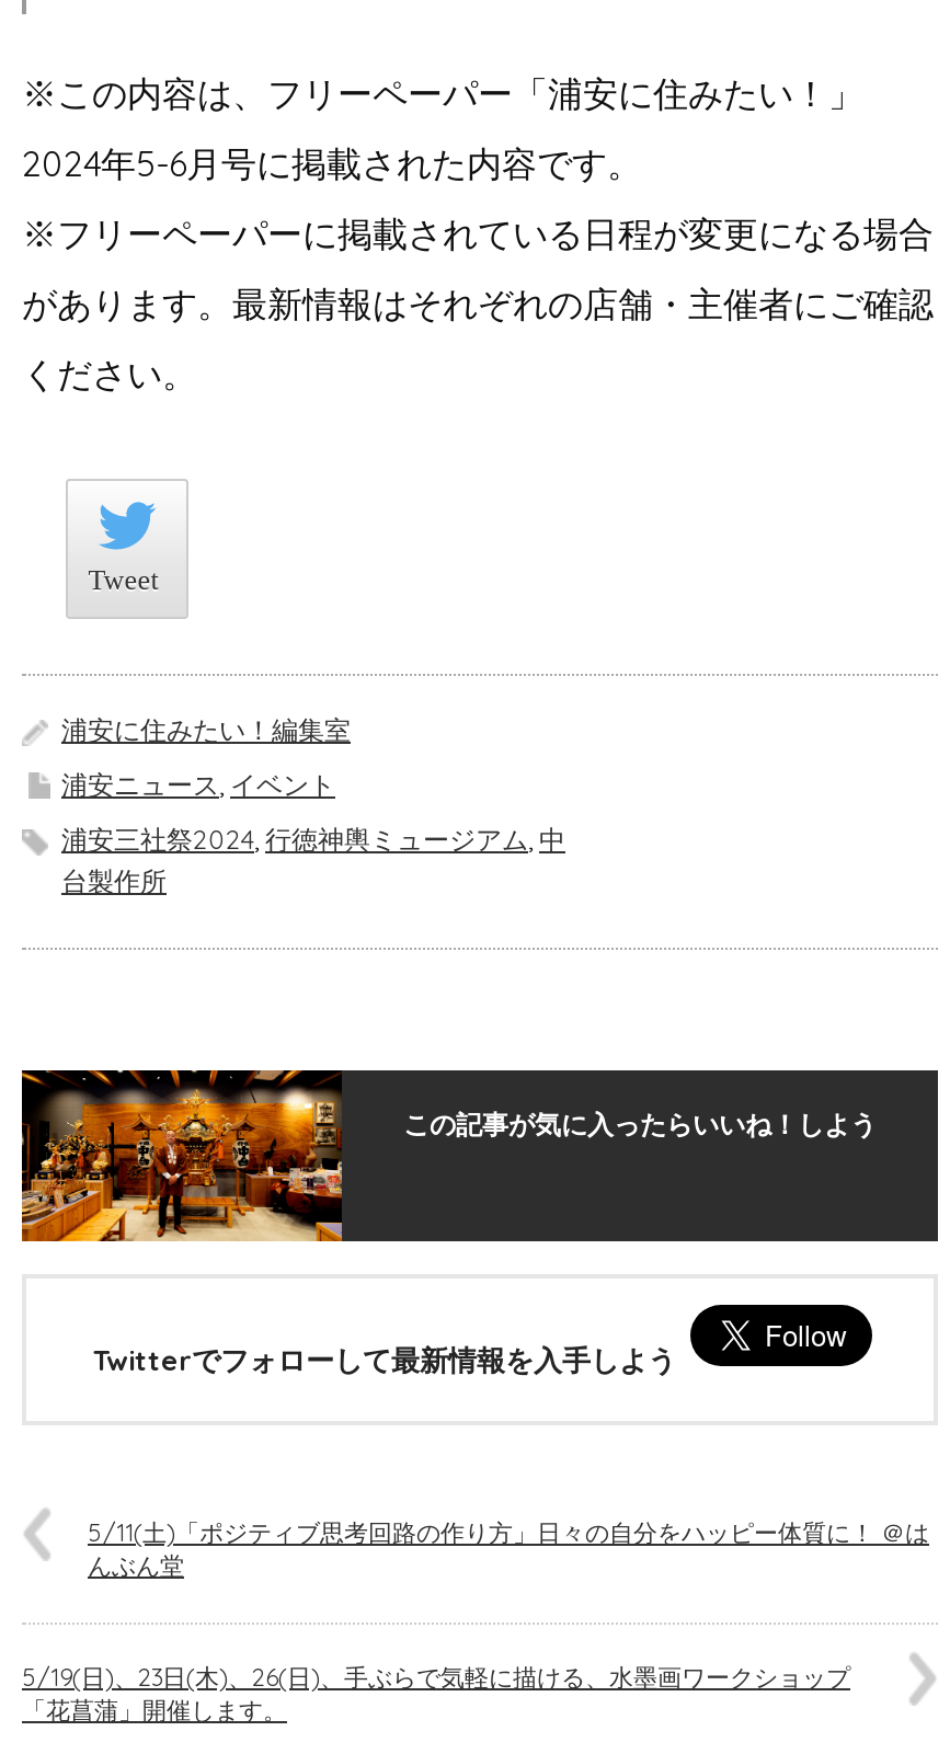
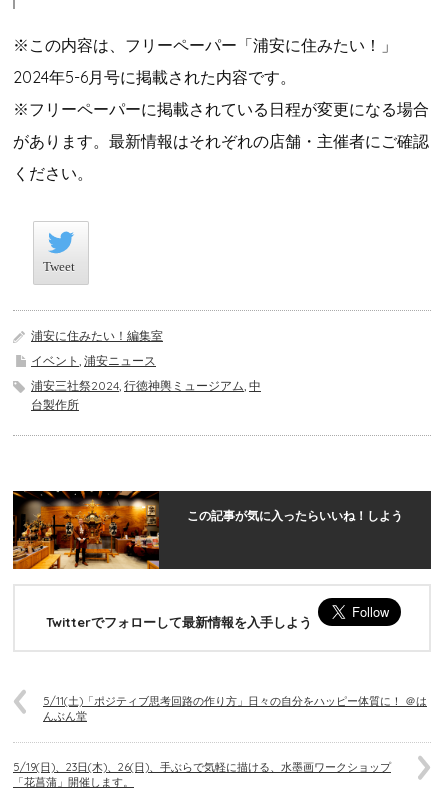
[61,769,335,802] 浦安ニュース,イベント -> [31,353,156,368] イベント,浦安ニュース

